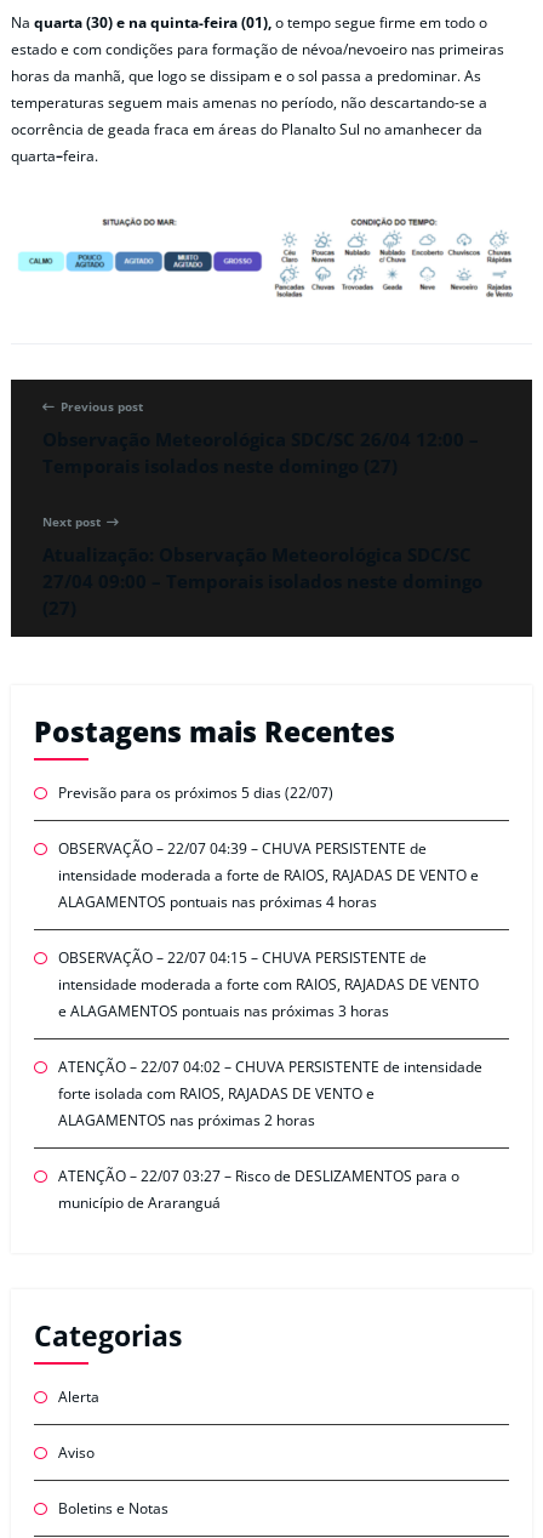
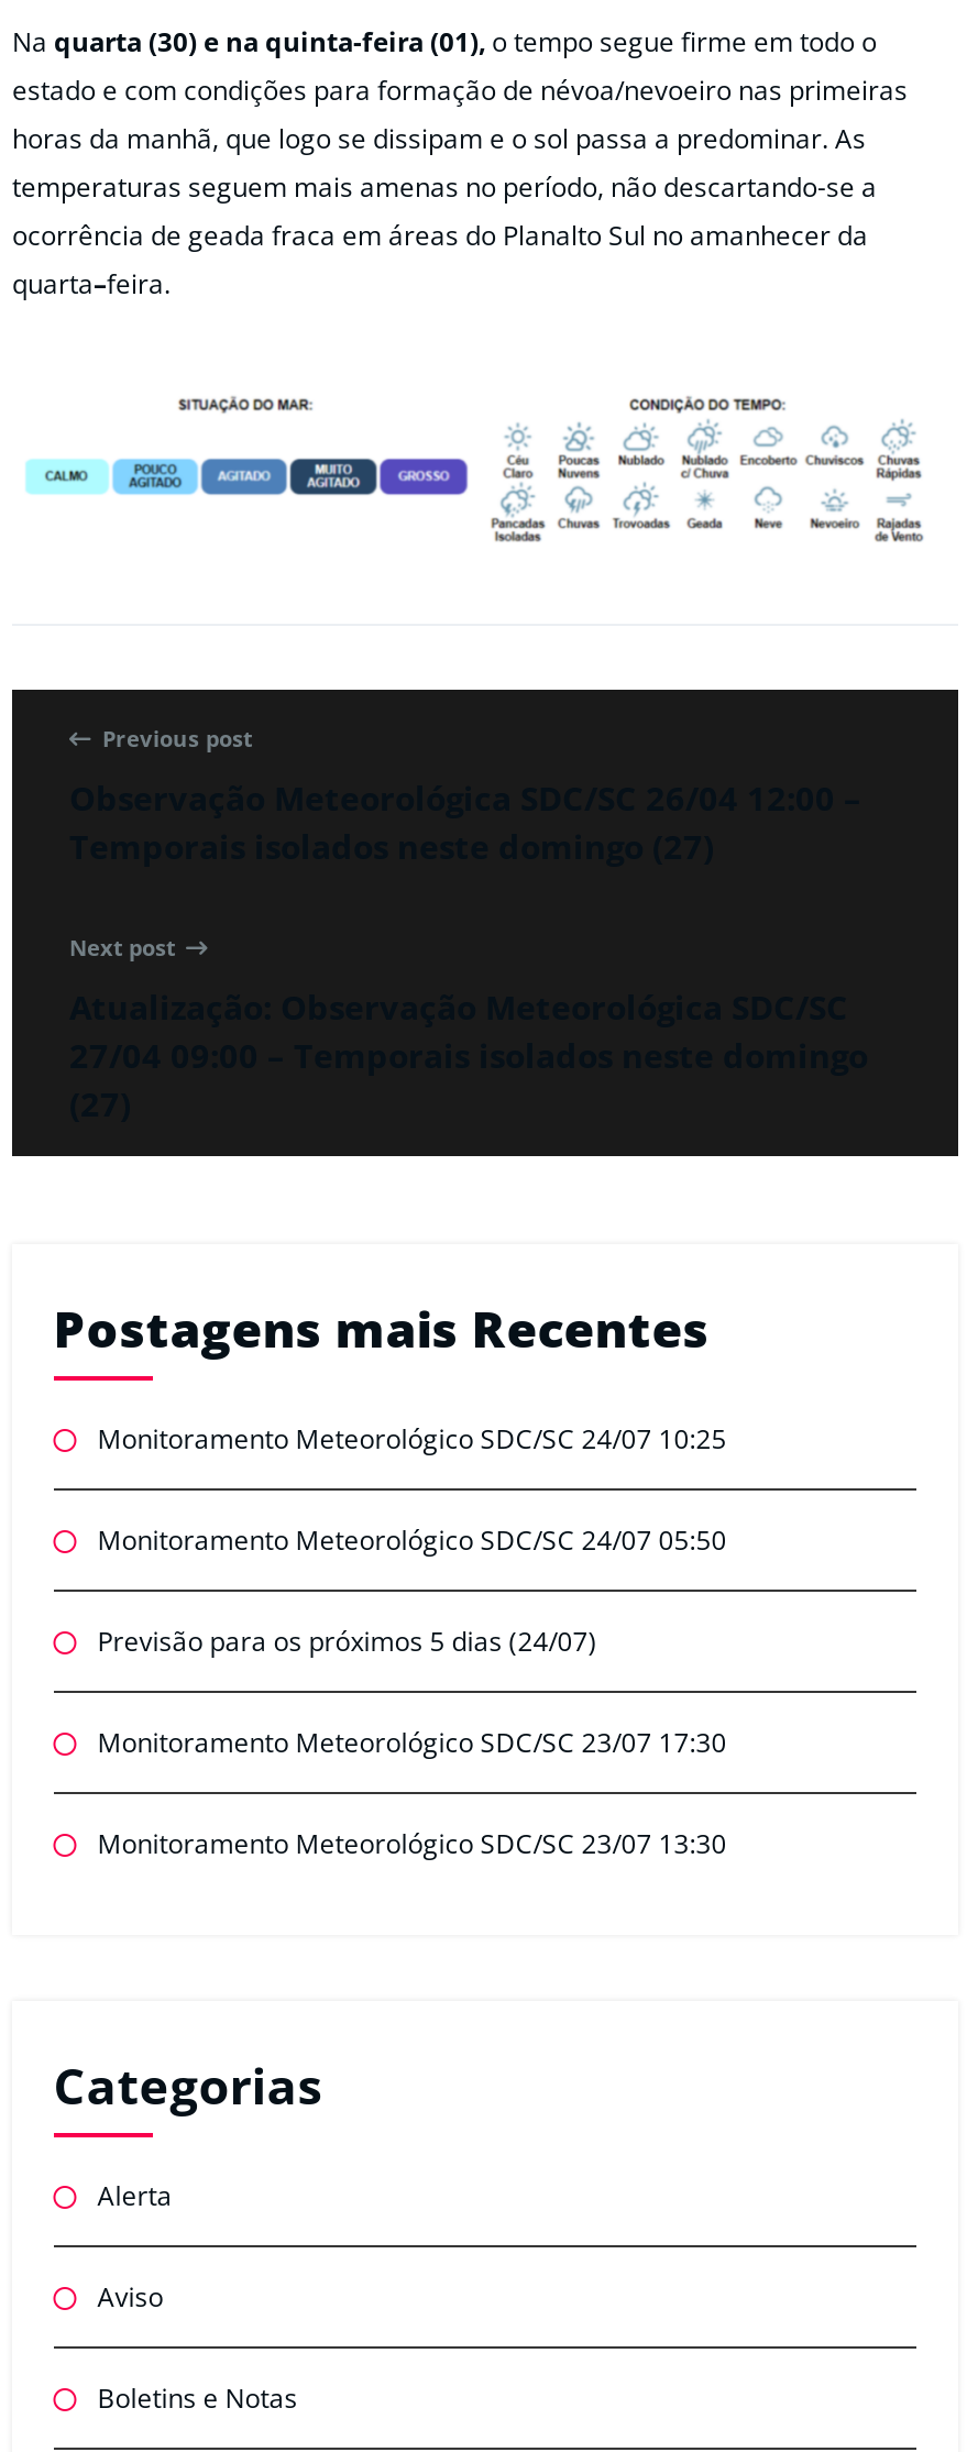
[58,782,333,803] Previsão para os próximos 5 dias (22/07) -> [97,1420,727,1457] Monitoramento Meteorológico SDC/SC 24/07 10:25
[58,838,479,912] OBSERVAÇÃO – 22/07 04:39 – CHUVA PERSISTENTE de | intensidade moderada a forte de RAIOS, RAJADAS DE VENTO e | ALAGAMENTOS pontuais nas próximas 4 horas -> [97,1521,727,1558] Monitoramento Meteorológico SDC/SC 24/07 05:50
[58,947,479,1021] OBSERVAÇÃO – 22/07 04:15 – CHUVA PERSISTENTE de | intensidade moderada a forte com RAIOS, RAJADAS DE VENTO | e ALAGAMENTOS pontuais nas próximas 3 horas -> [97,1622,597,1660] Previsão para os próximos 5 dias (24/07)
[58,1056,482,1130] ATENÇÃO – 22/07 04:02 – CHUVA PERSISTENTE de intensidade | forte isolada com RAIOS, RAJADAS DE VENTO e | ALAGAMENTOS nas próximas 2 horas -> [97,1723,727,1761] Monitoramento Meteorológico SDC/SC 23/07 17:30
[58,1165,459,1213] ATENÇÃO – 22/07 03:27 – Risco de DESLIZAMENTOS para o | município de Araranguá -> [97,1825,727,1862] Monitoramento Meteorológico SDC/SC 23/07 13:30

